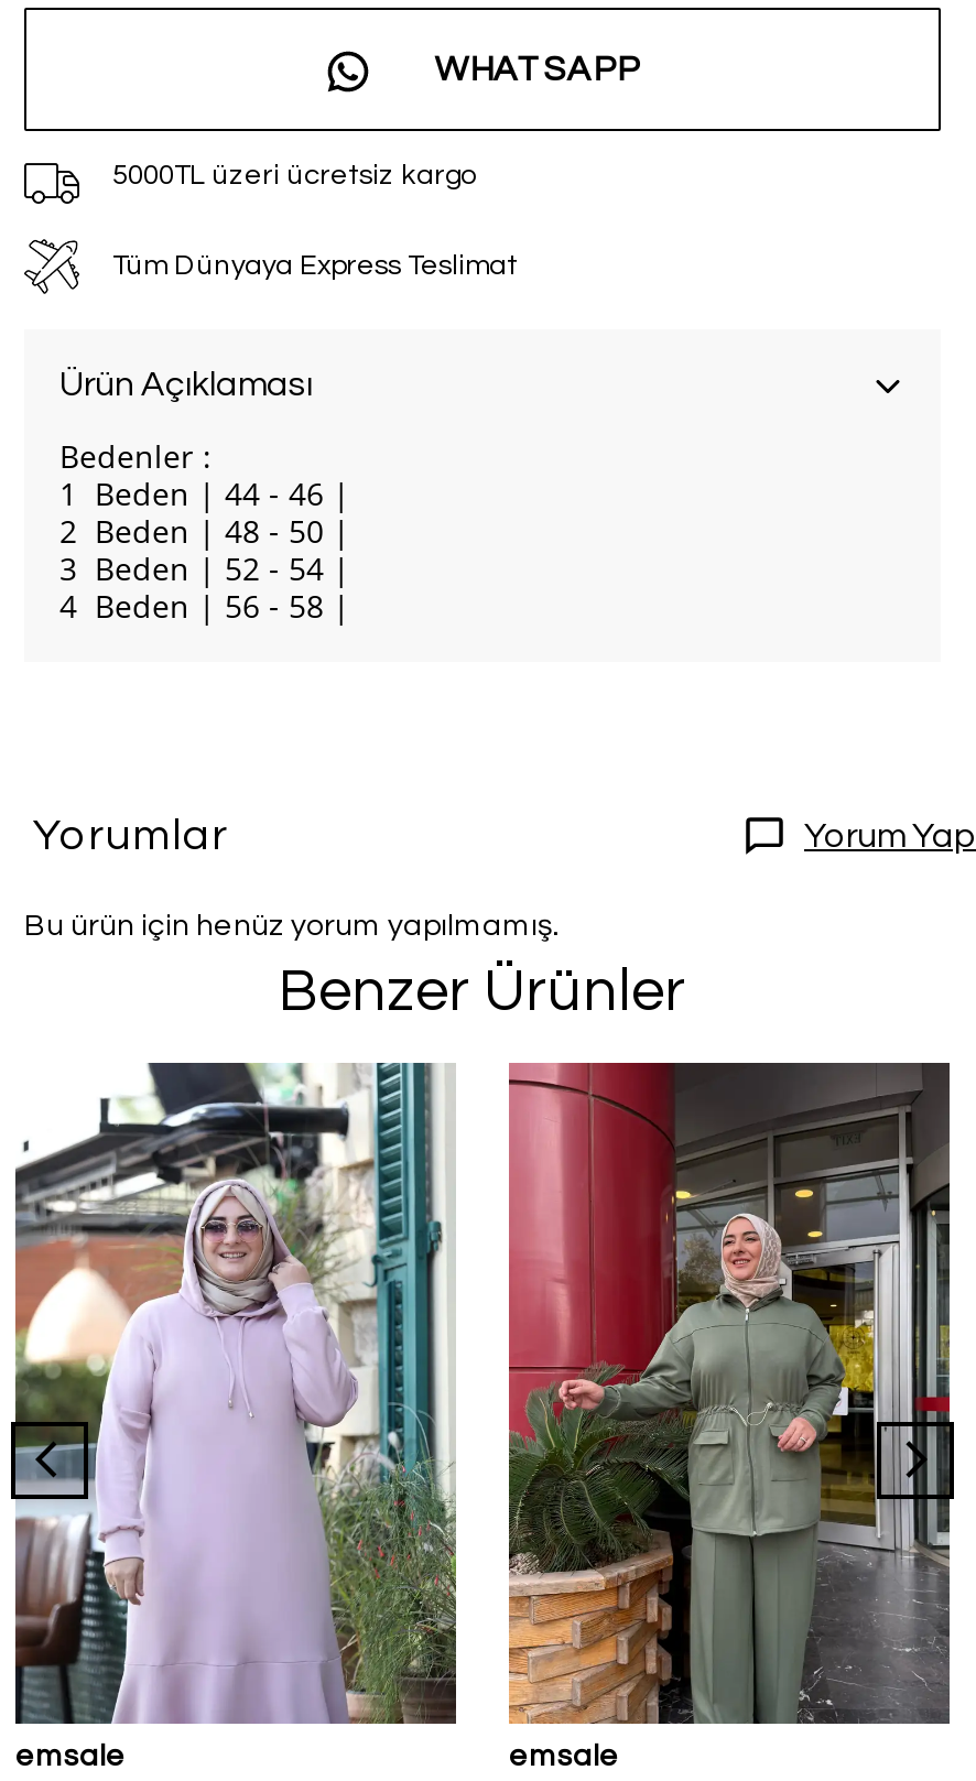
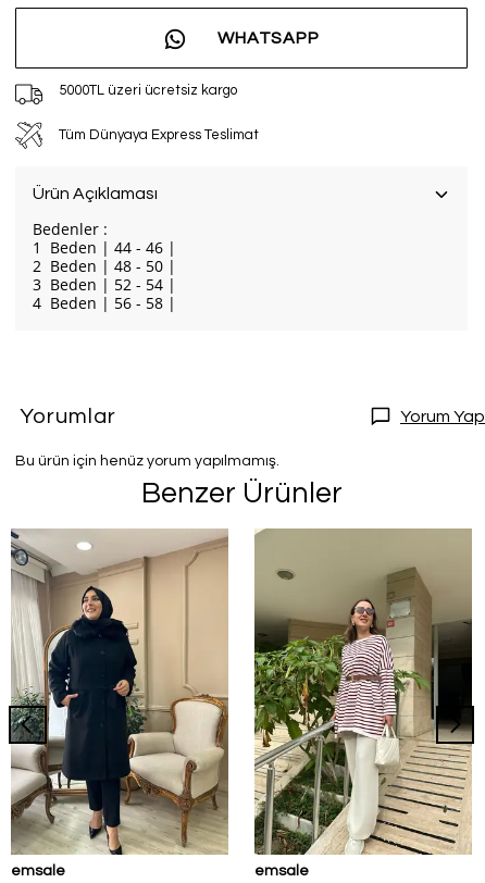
[13,1063,458,1724] [image] -> [10,528,228,855] [image]
[507,1061,952,1726] [image] -> [253,528,473,856] [image]

